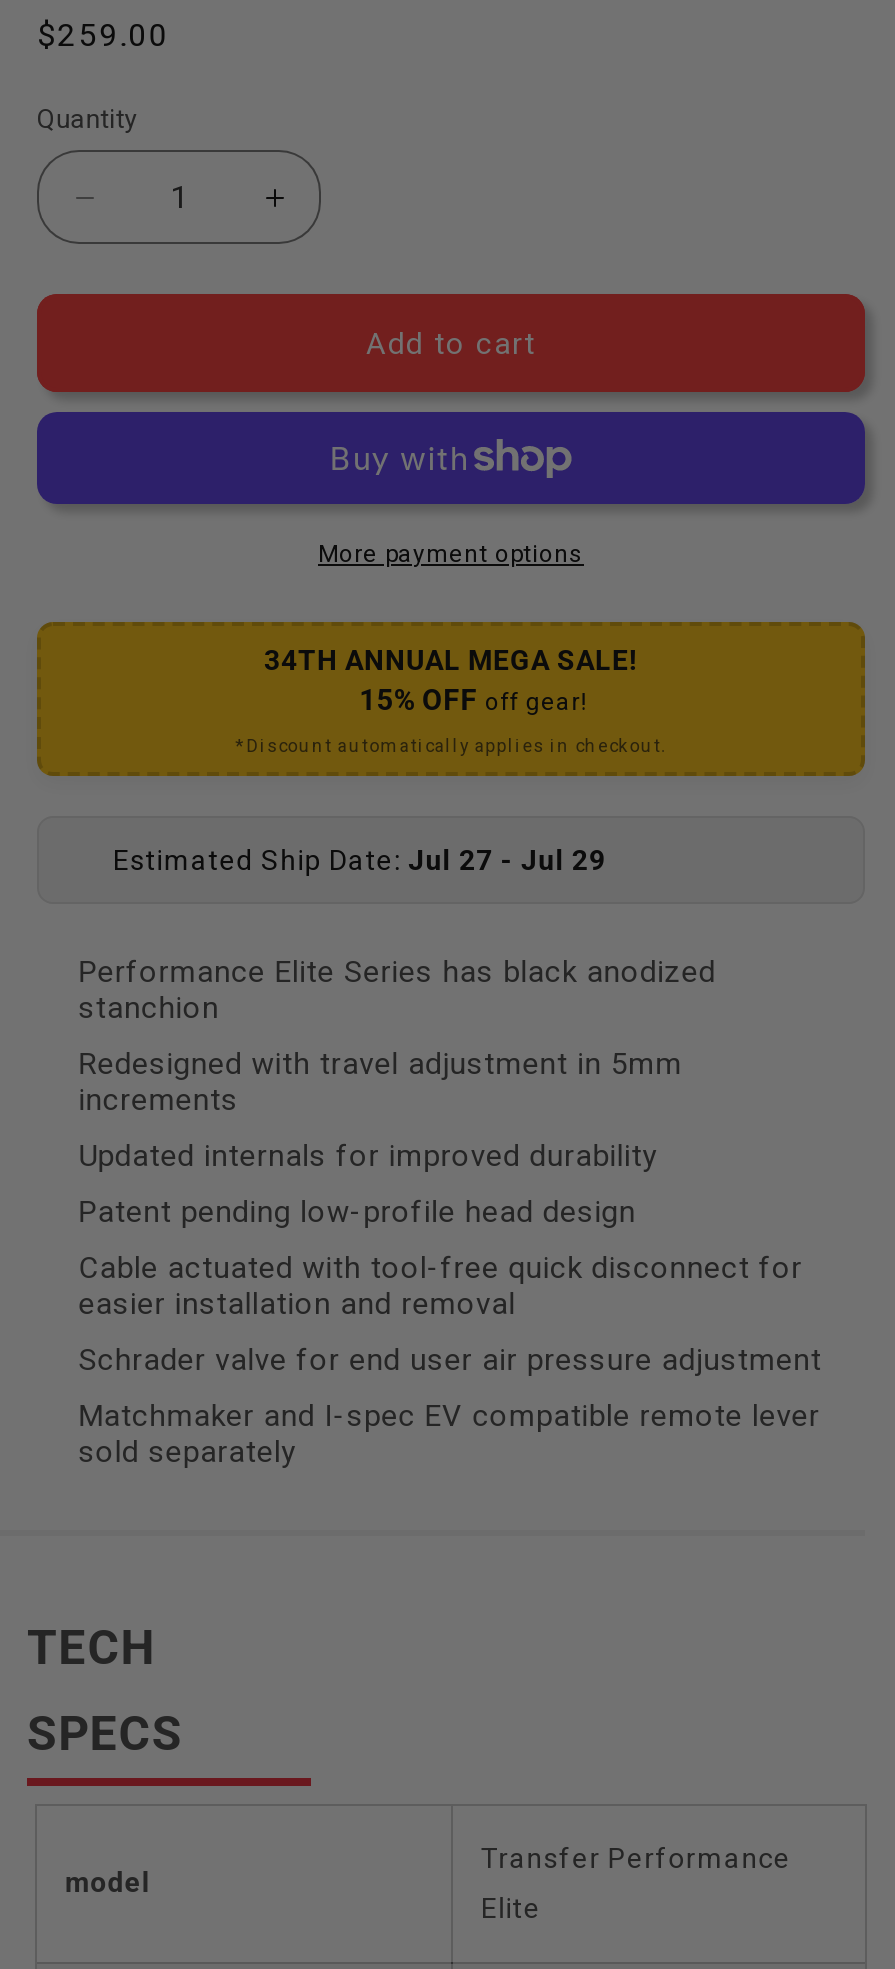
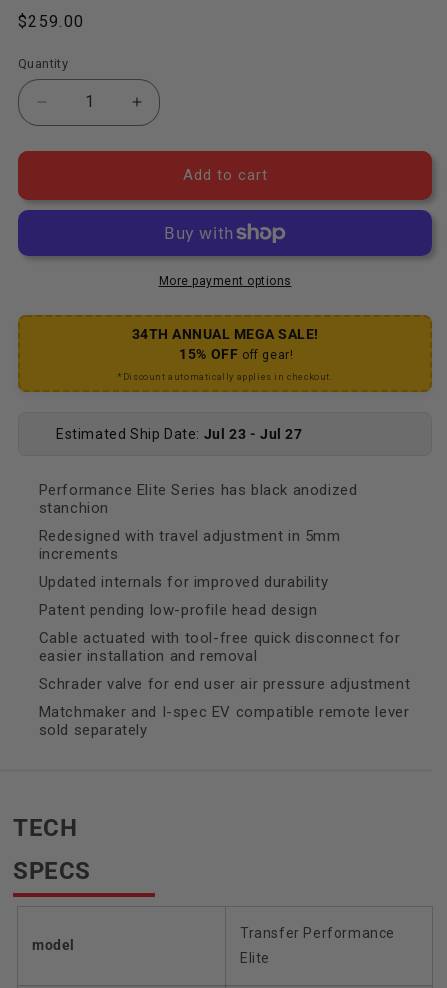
[113,845,606,877] Estimated Ship Date: Jul 27 - Jul 29 -> [56,426,303,442] Estimated Ship Date: Jul 23 - Jul 27

